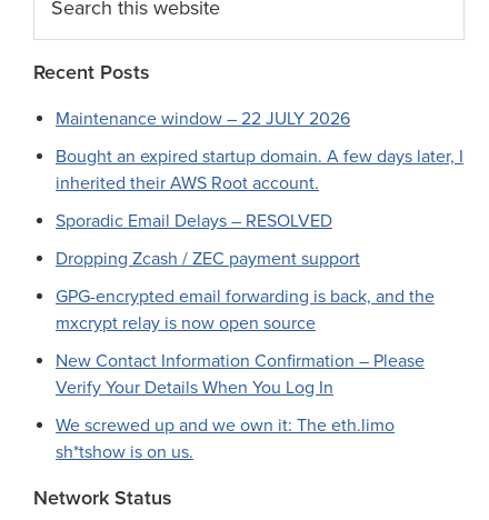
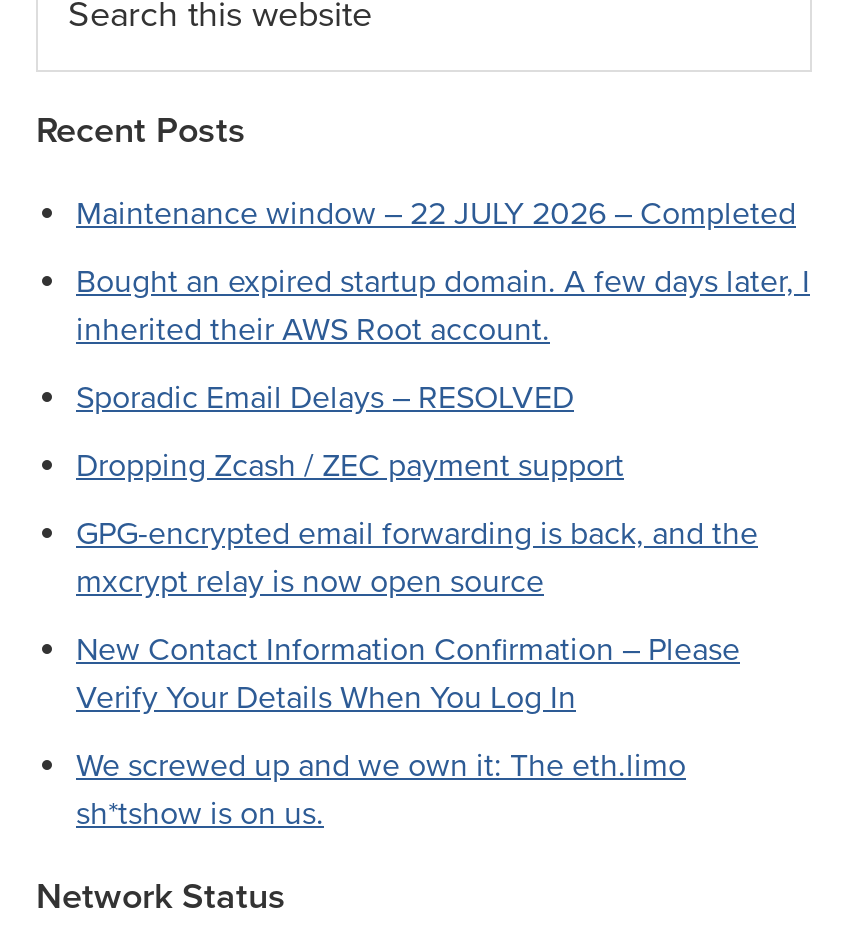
[56,108,350,130] Maintenance window – 22 JULY 2026 -> [76,194,796,234] Maintenance window – 22 JULY 2026 – Completed

